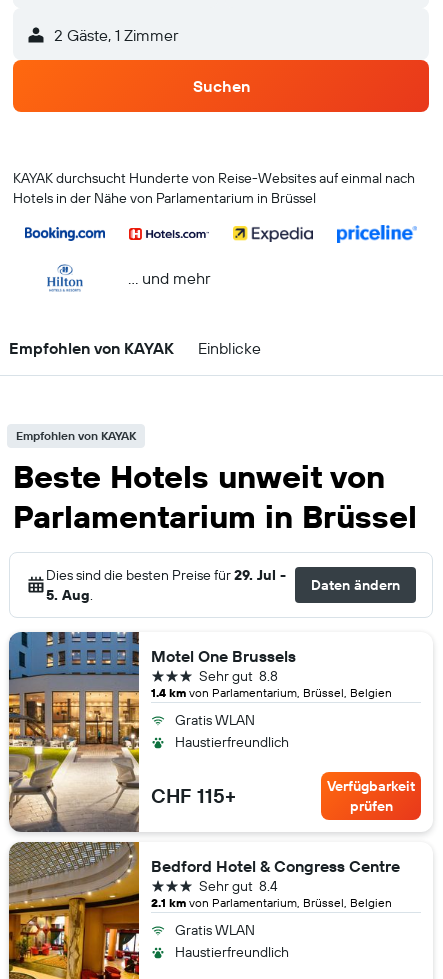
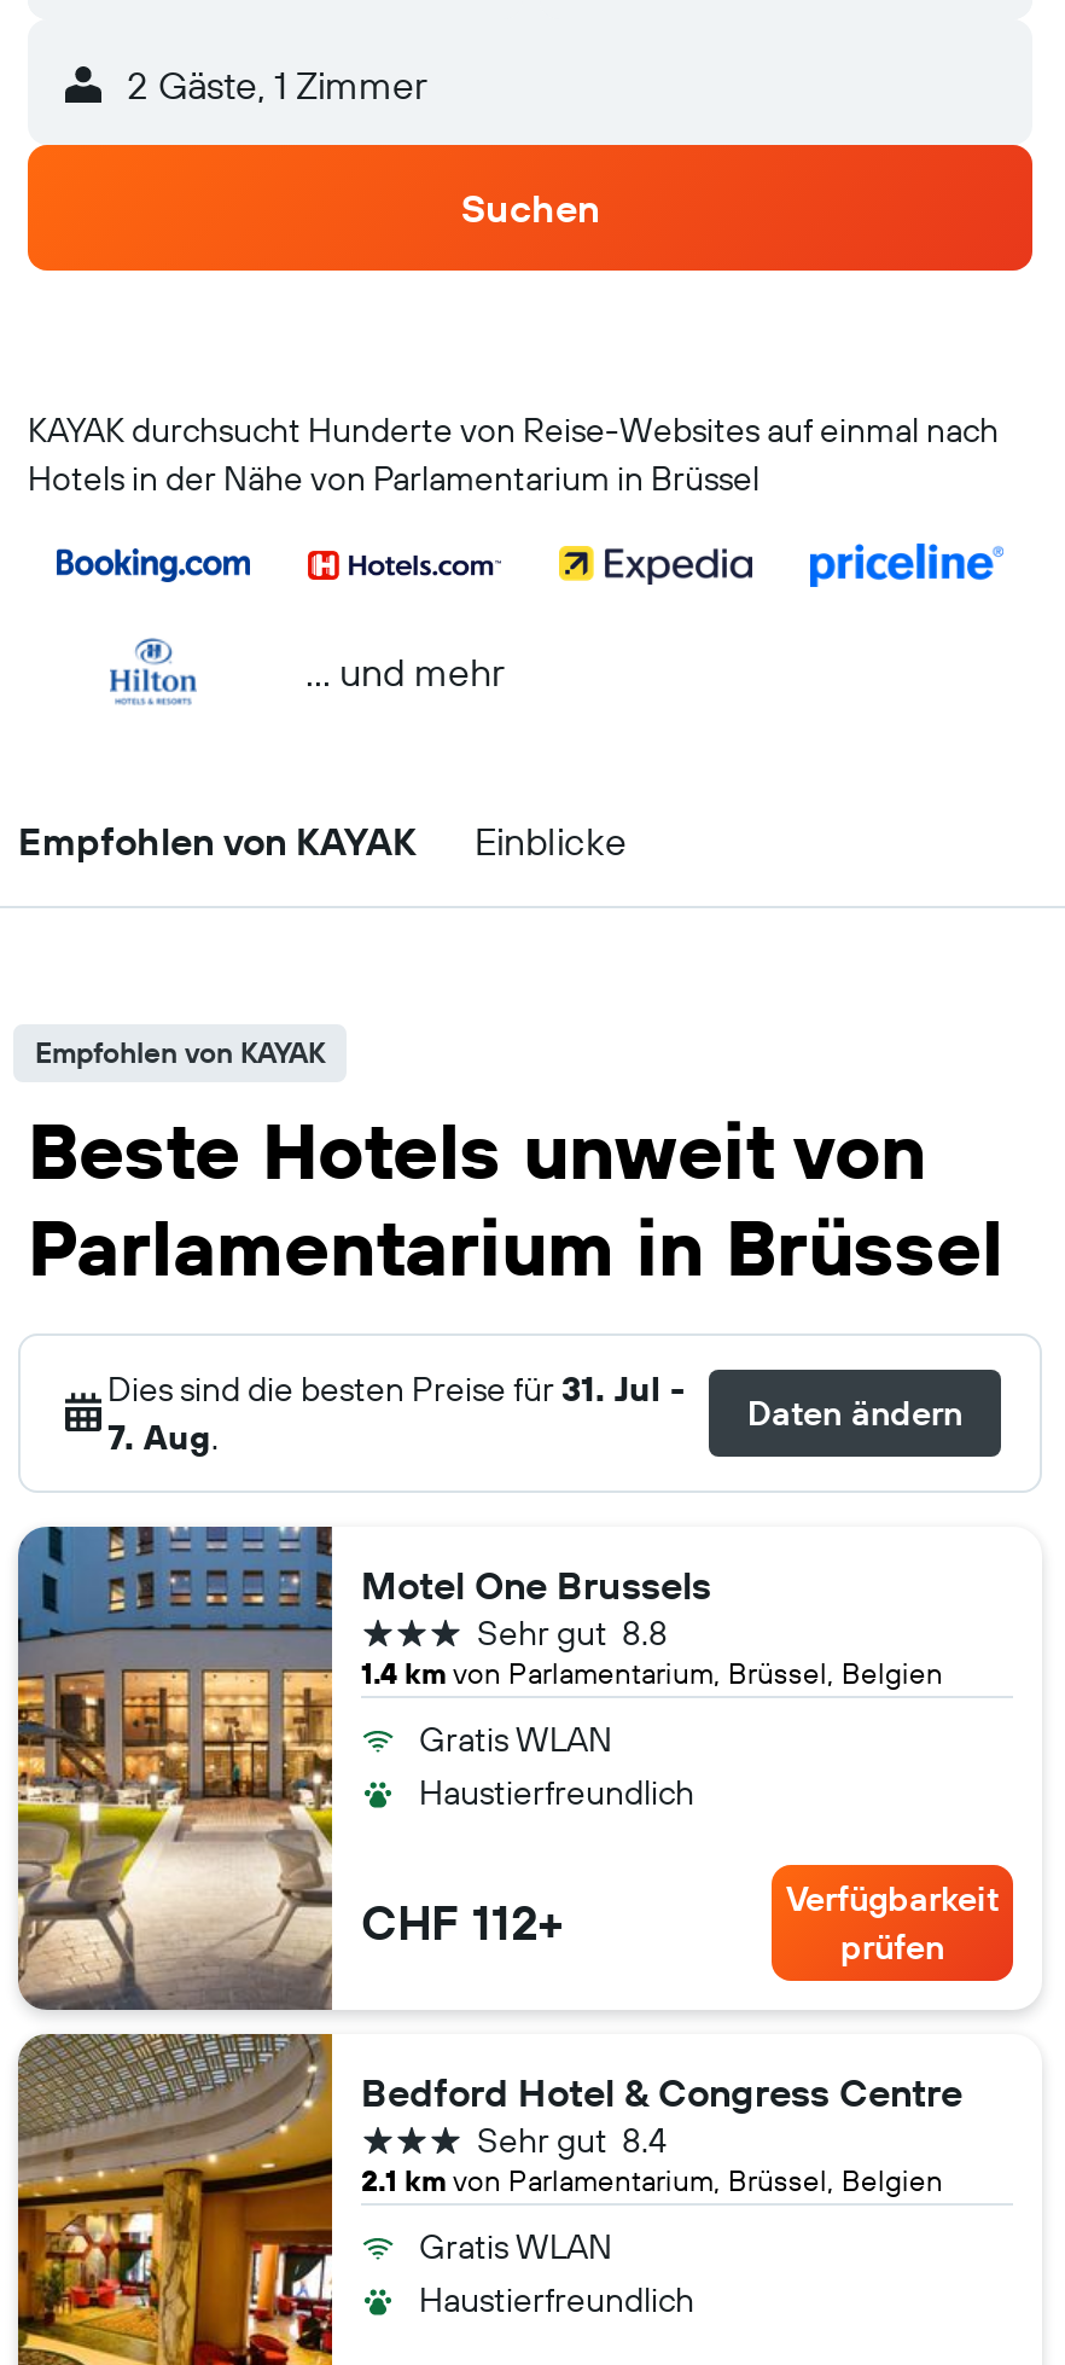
[46,566,286,584] Dies sind die besten Preise für 29. Jul - -> [107,1367,685,1411] Dies sind die besten Preise für 31. Jul -
[46,586,93,604] 5. Aug. -> [107,1416,219,1459] 7. Aug.
[151,783,236,808] CHF 115+ -> [361,1892,564,1952] CHF 112+

